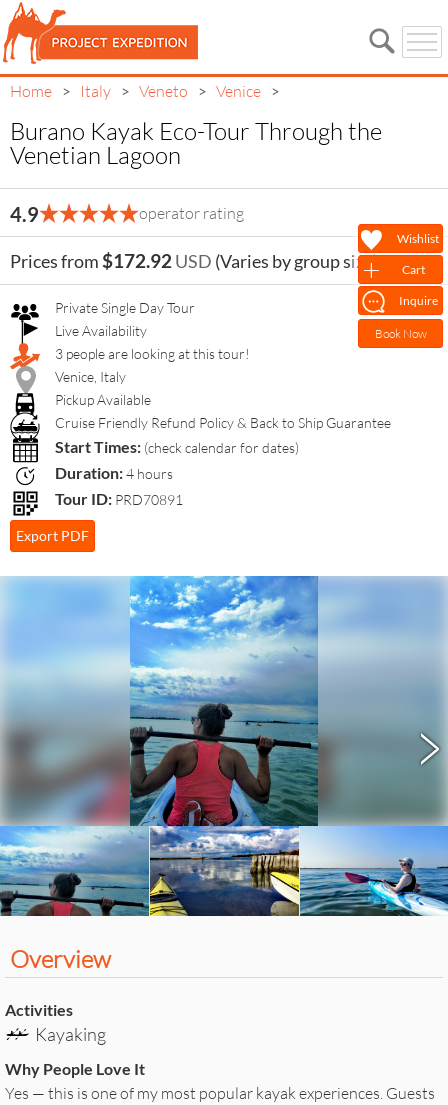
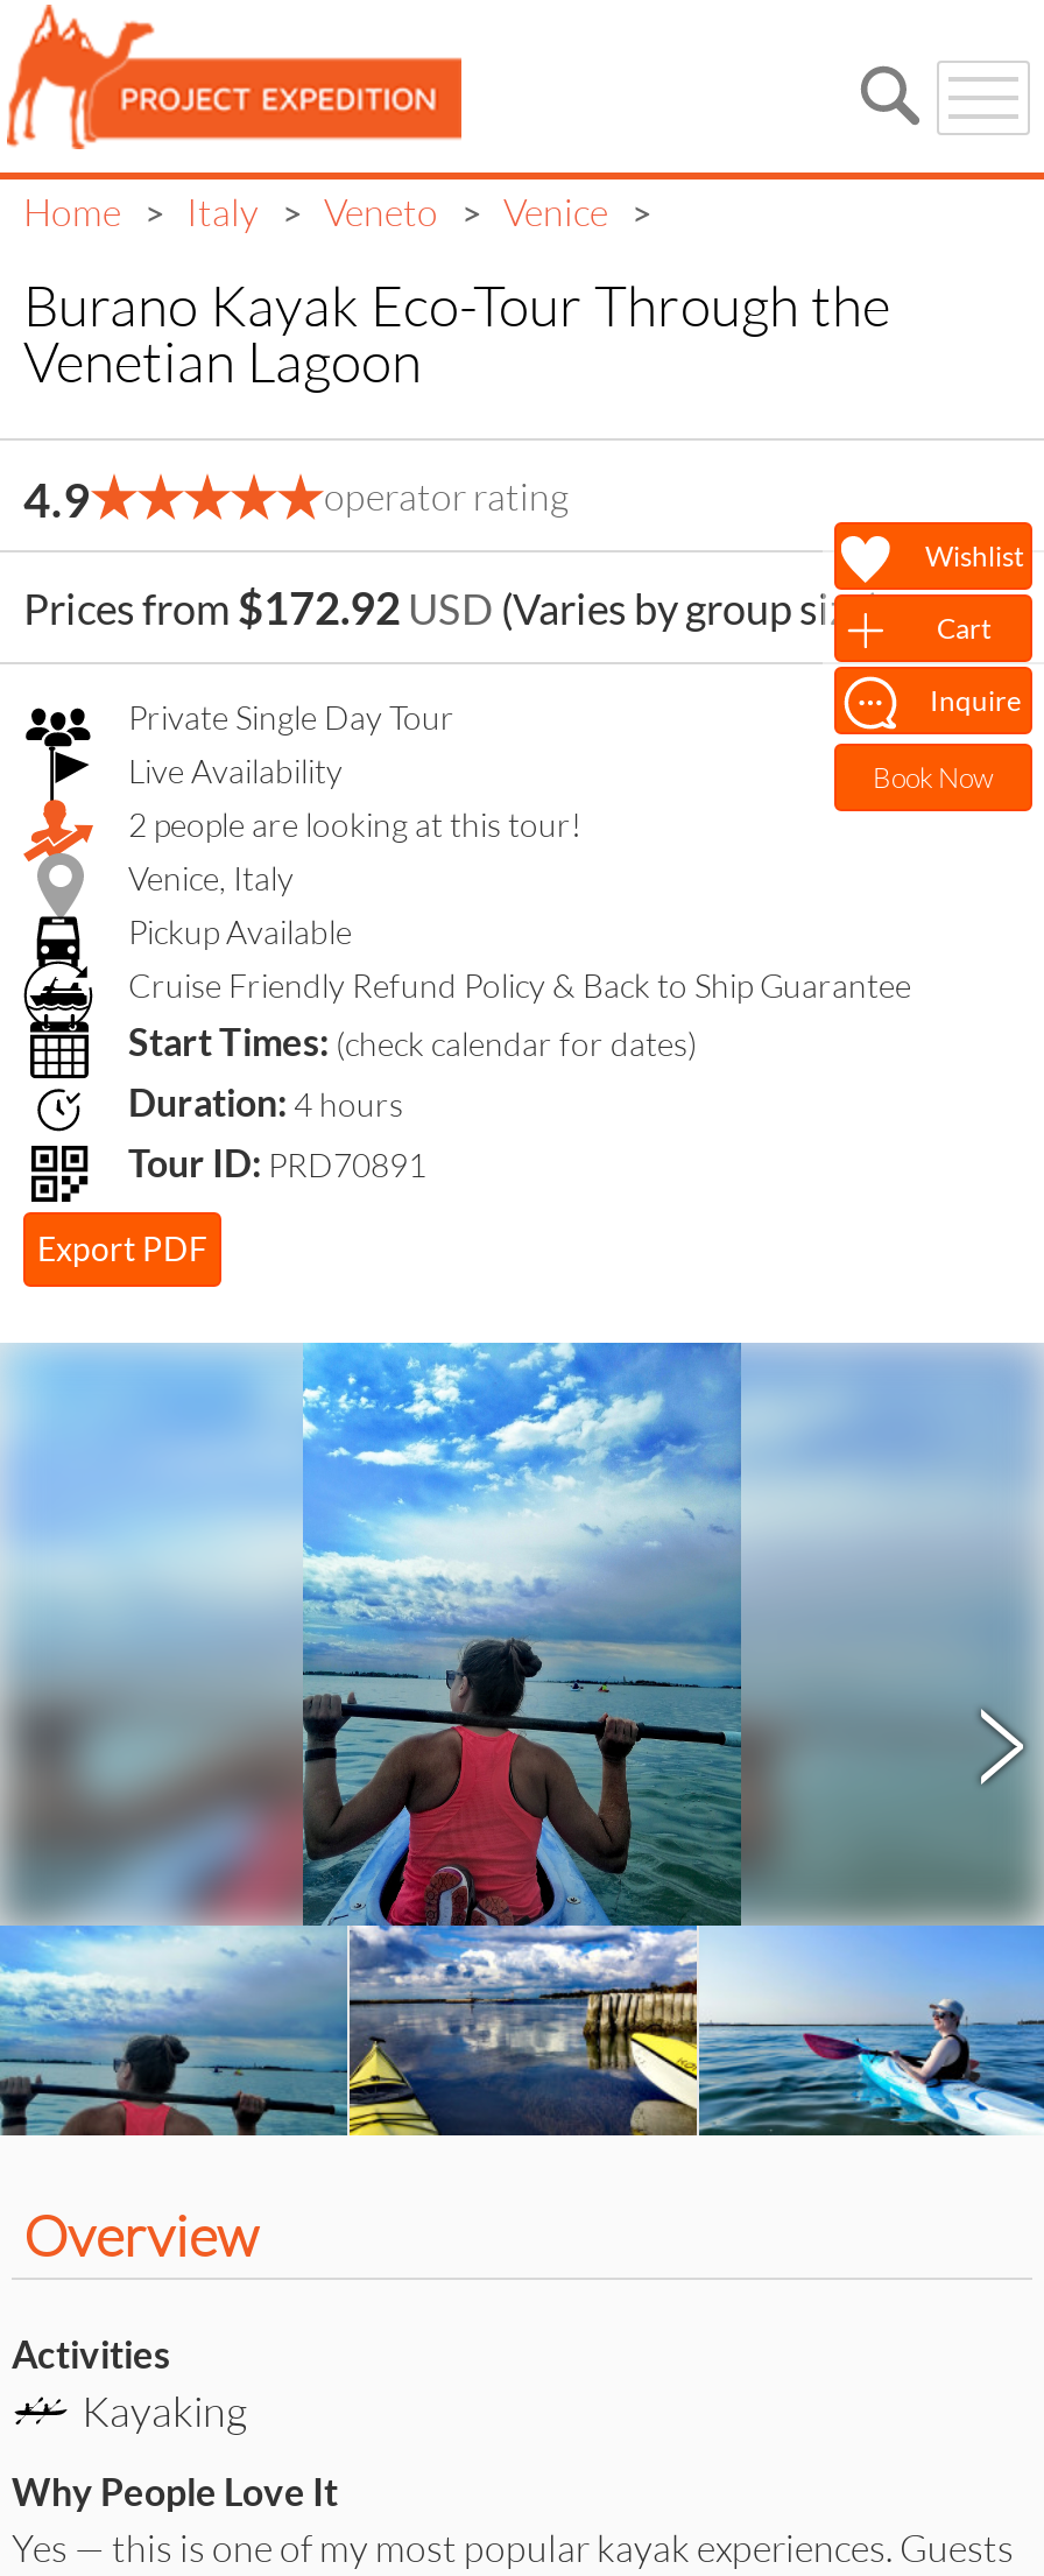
[55,345,250,362] 3 people are looking at this tour! -> [128,804,583,844] 2 people are looking at this tour!

